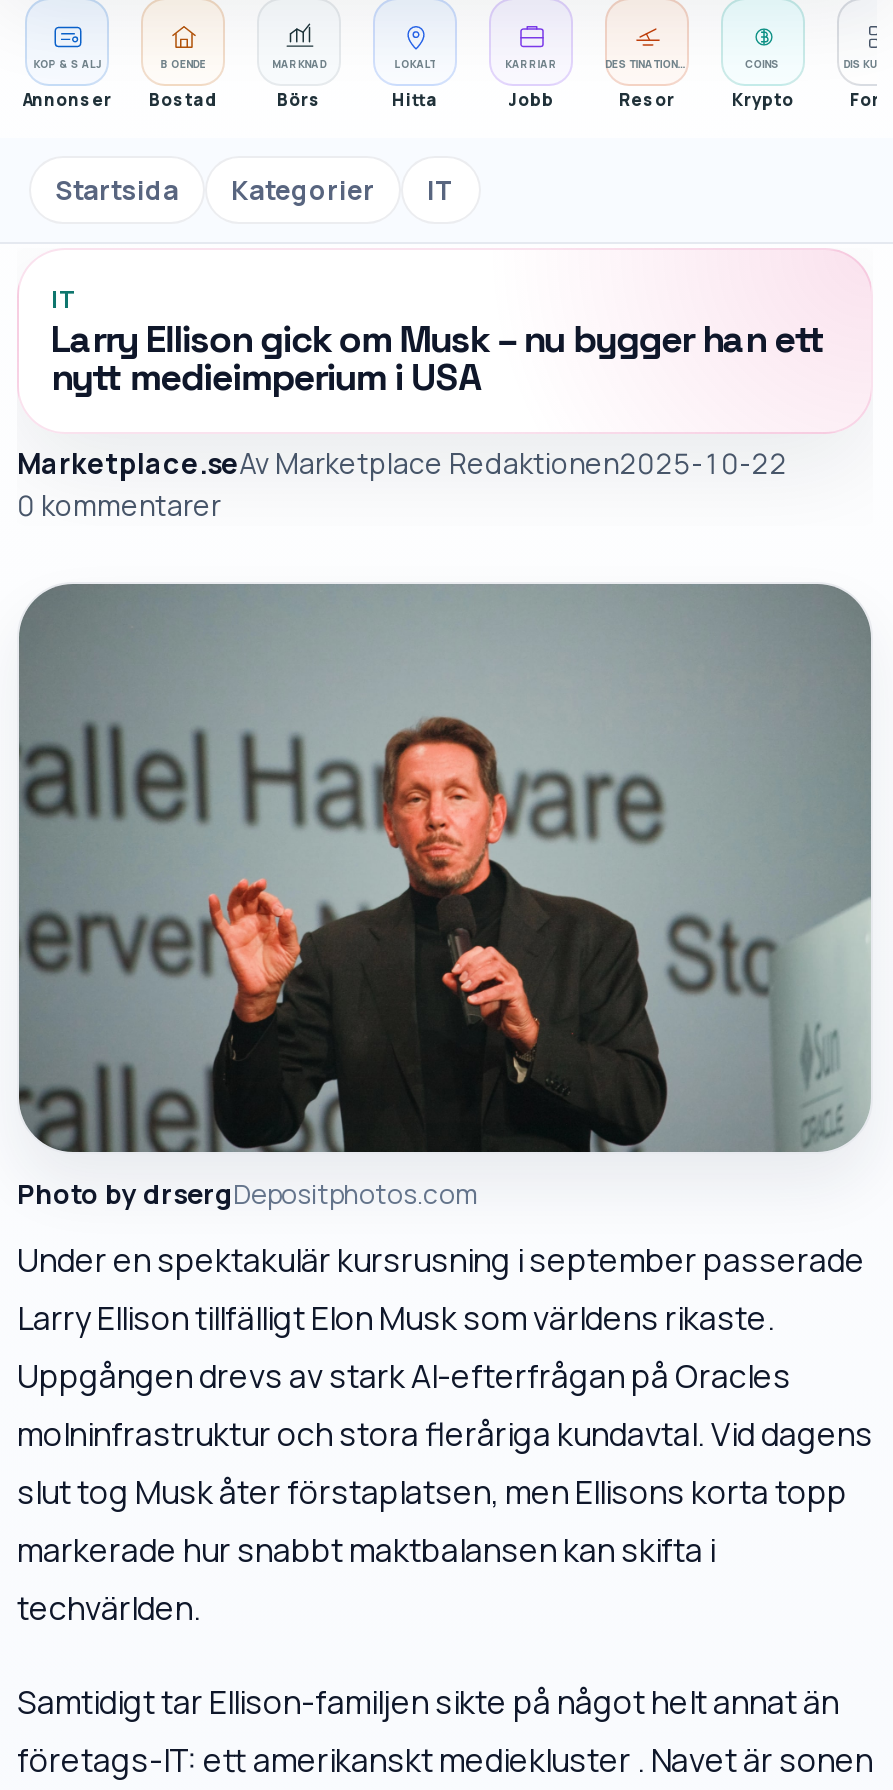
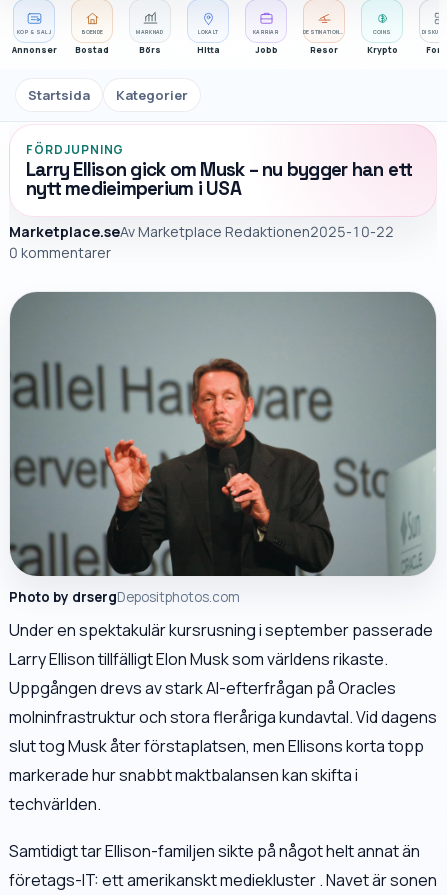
[51,171,455,316] IT | IT -> [26,141,124,158] FÖRDJUPNING

